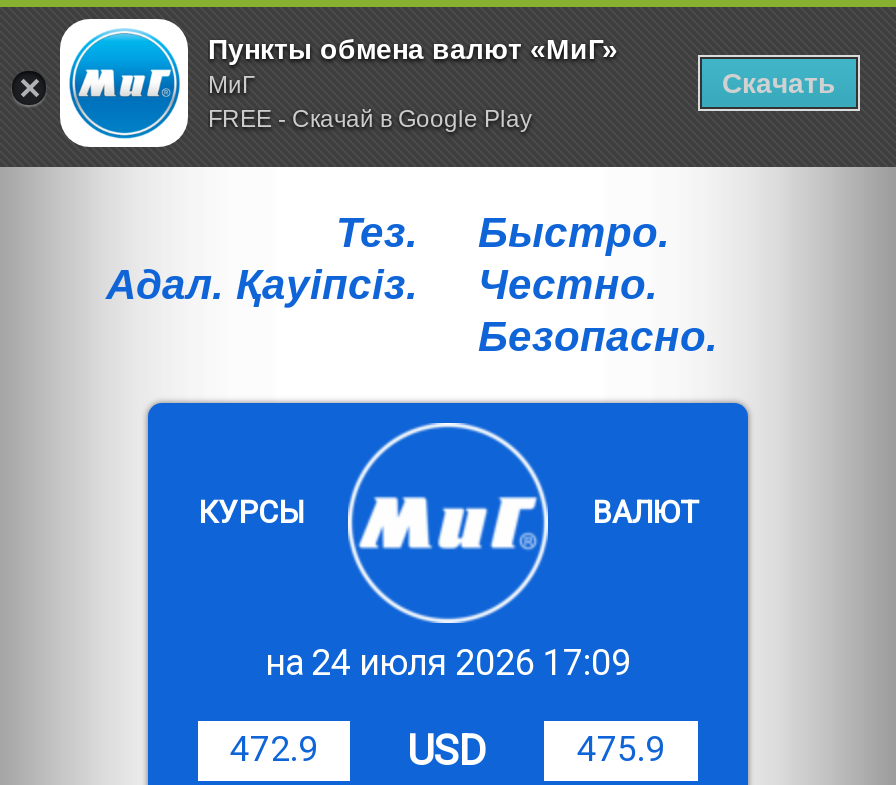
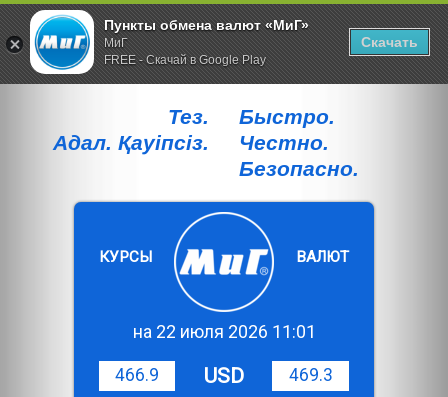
[265,641,631,683] на 24 июля 2026 17:09 -> [132,321,315,342] на 22 июля 2026 11:01
[230,729,318,769] 472.9 -> [115,365,159,385] 466.9
[577,729,665,769] 475.9 -> [288,365,332,385] 469.3

